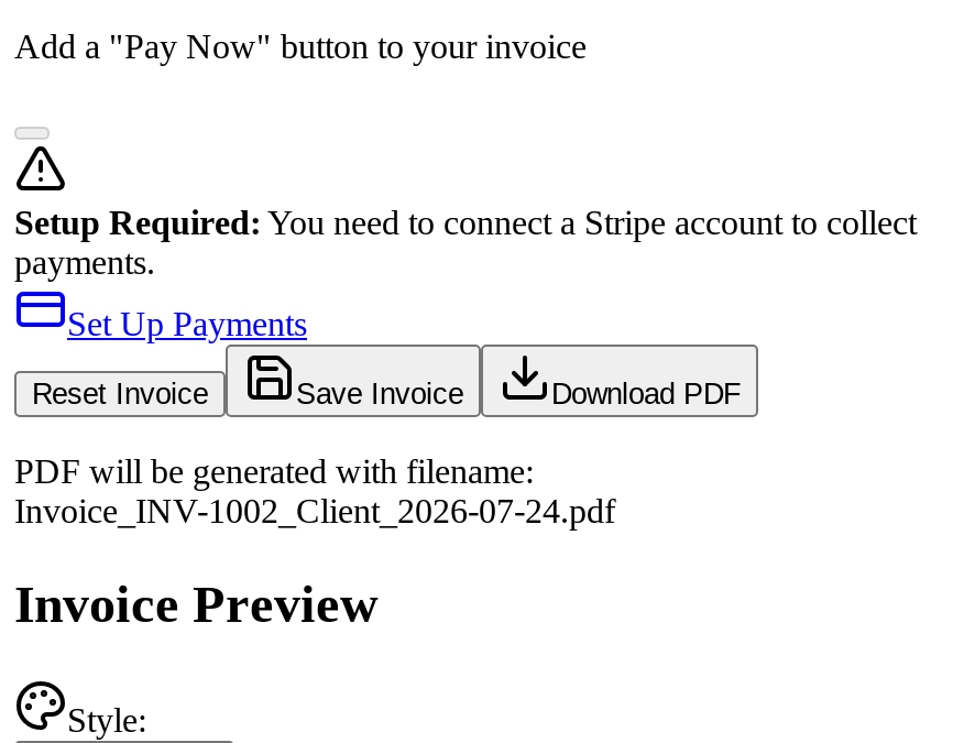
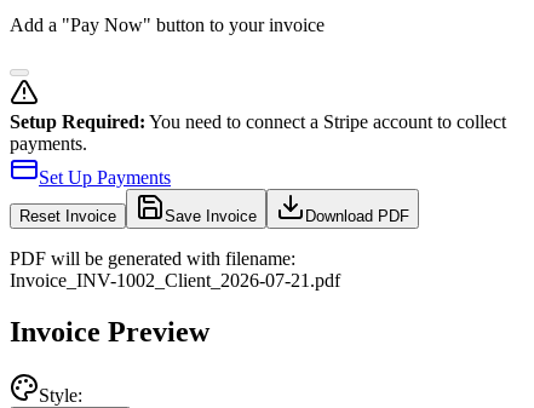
[14,492,615,530] Invoice _ INV-1002 _ Client _ 2026-07-24.pdf -> [10,270,340,291] Invoice _ INV-1002 _ Client _ 2026-07-21.pdf

